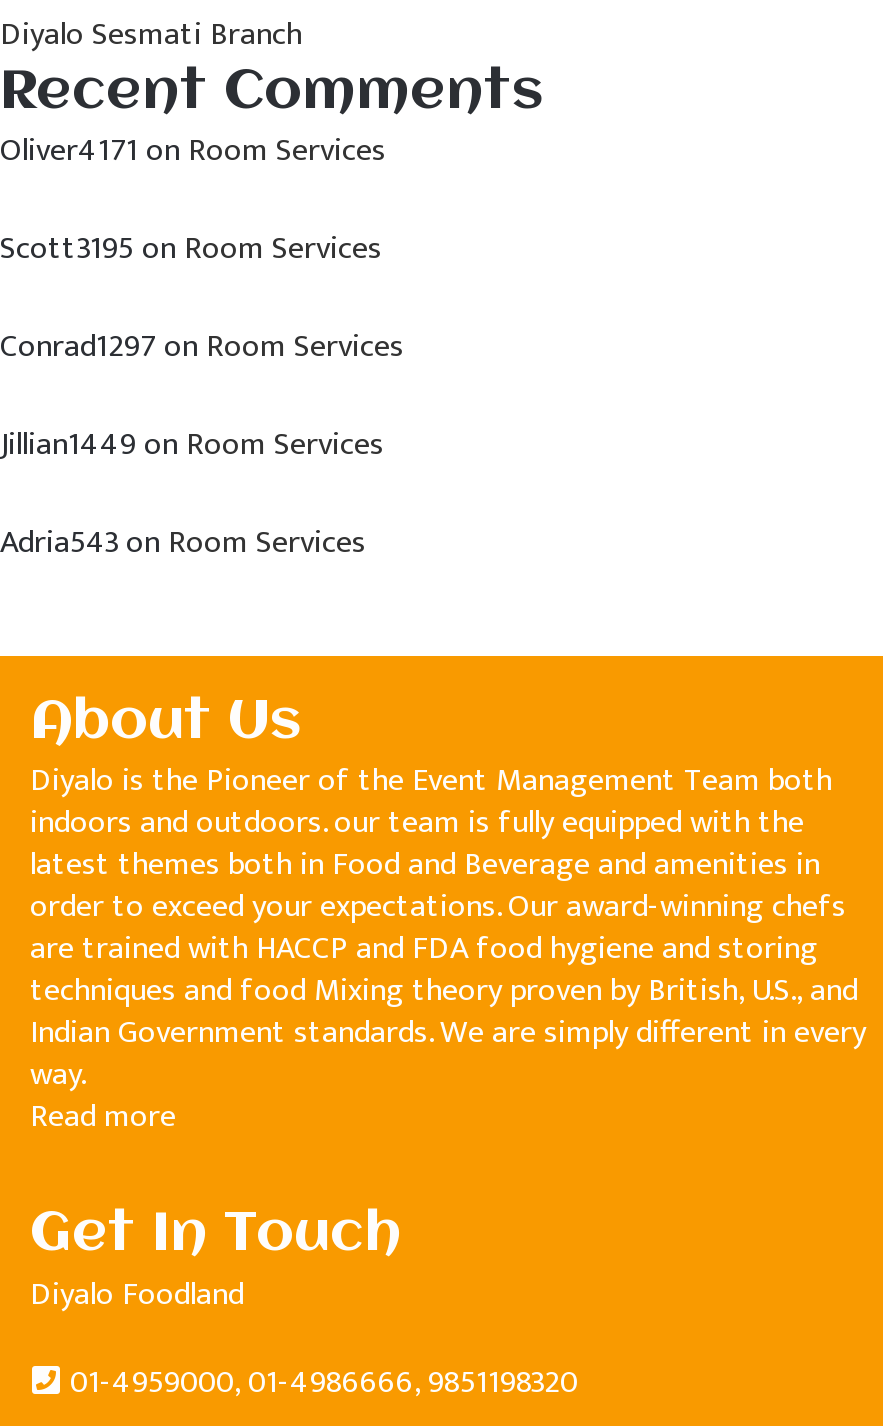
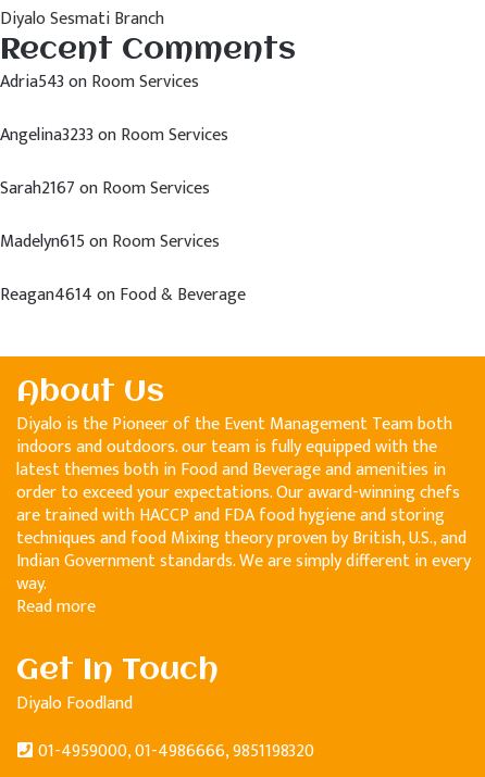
[0,124,404,472] Oliver4171 on Room Services | Scott3195 on Room Services | Conrad1297 on Room Services | Jillian1449 on Room Services -> none
moved [0,516,366,570] -> [0,67,199,97]: Adria543on Room Services
none -> [0,121,246,310] Angelina3233 on Room Services | Sarah2167 on Room Services | Madelyn615 on Room Services | Reagan4614 on Food & Beverage

